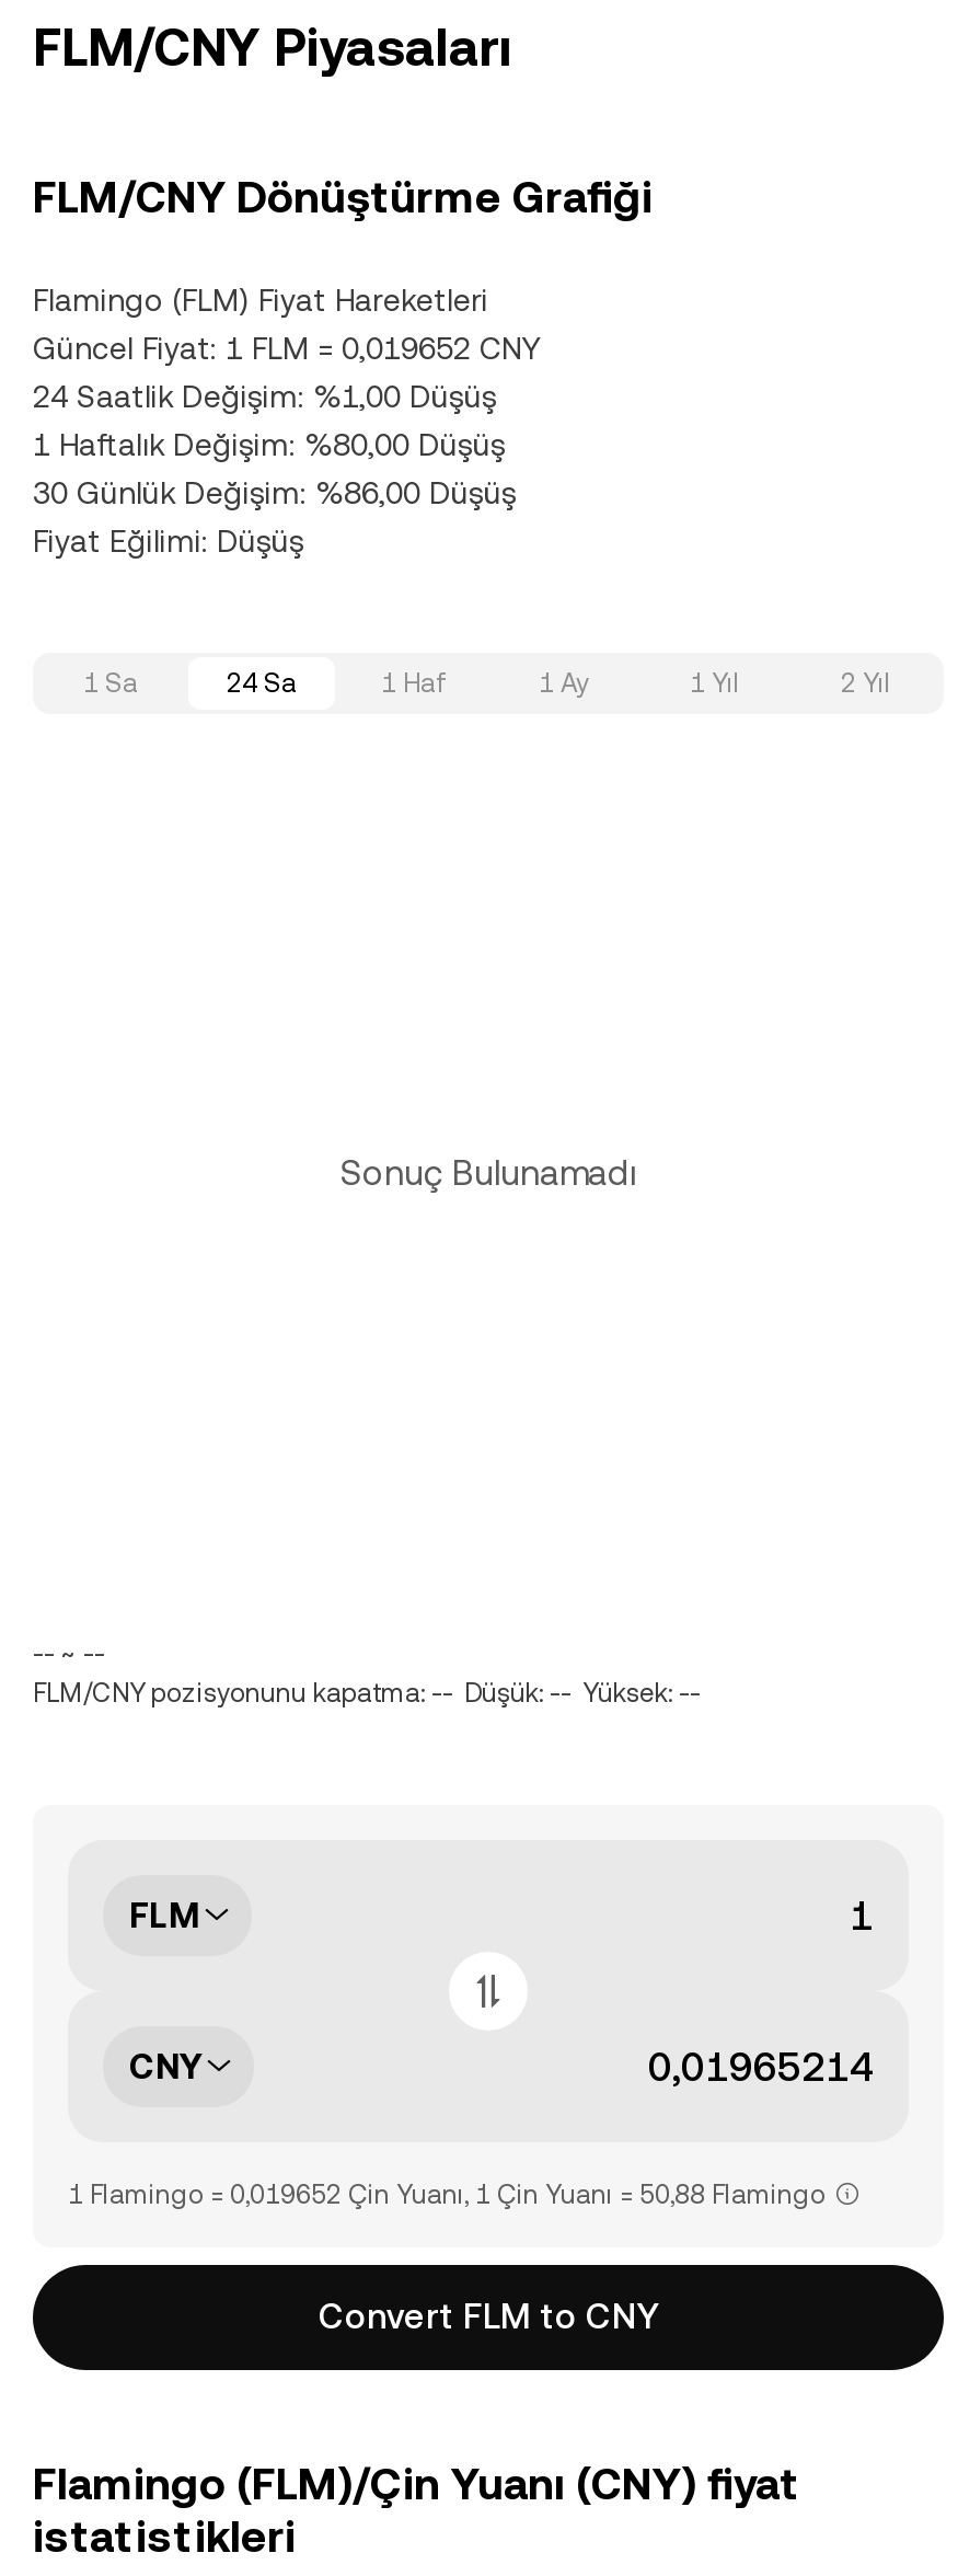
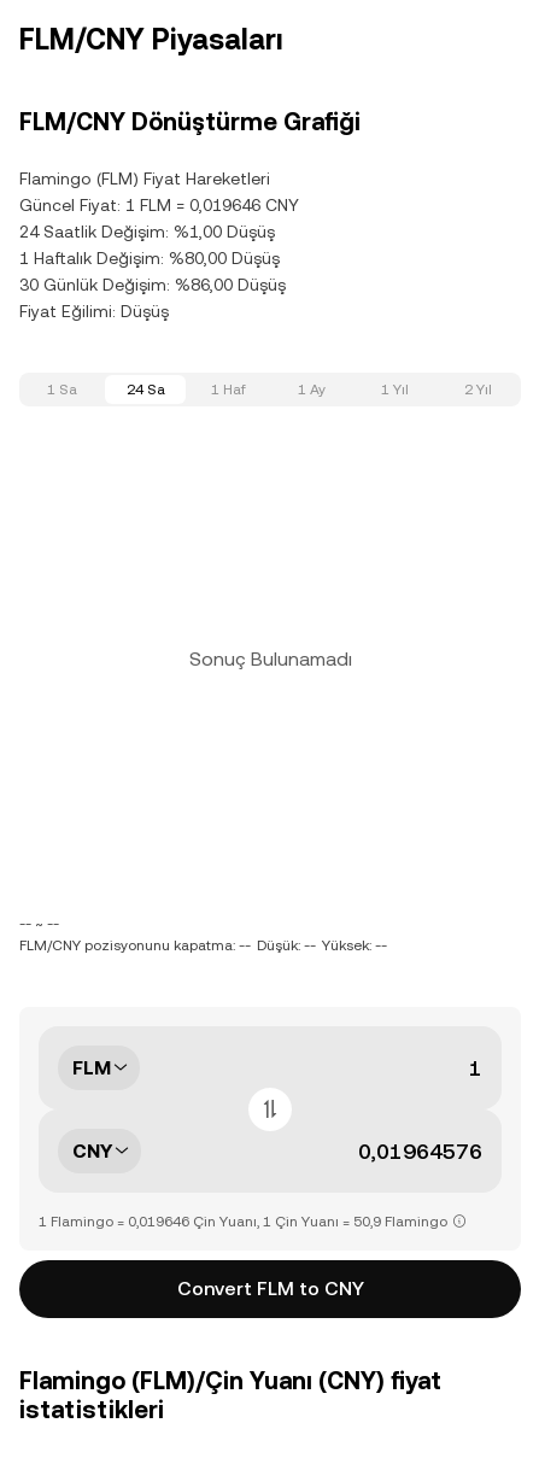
[33,331,541,366] Güncel Fiyat: 1 FLM = 0,019652 CNY -> [19,195,299,215] Güncel Fiyat: 1 FLM = 0,019646 CNY
[68,2180,826,2210] 1 Flamingo = 0,019652 Çin Yuanı, 1 Çin Yuanı = 50,88 Flamingo -> [39,1213,447,1230] 1 Flamingo = 0,019646 Çin Yuanı, 1 Çin Yuanı = 50,9 Flamingo

